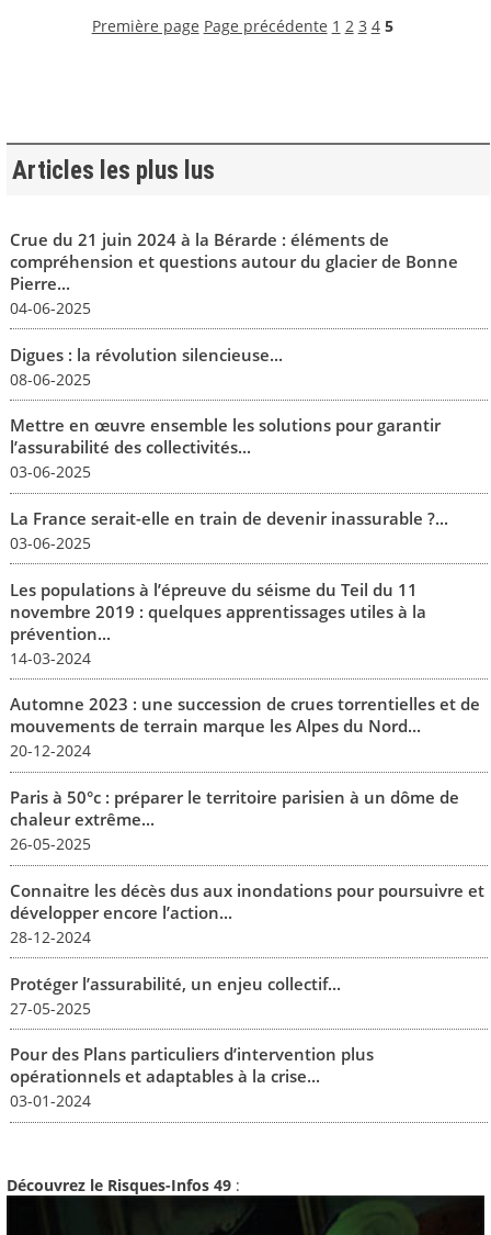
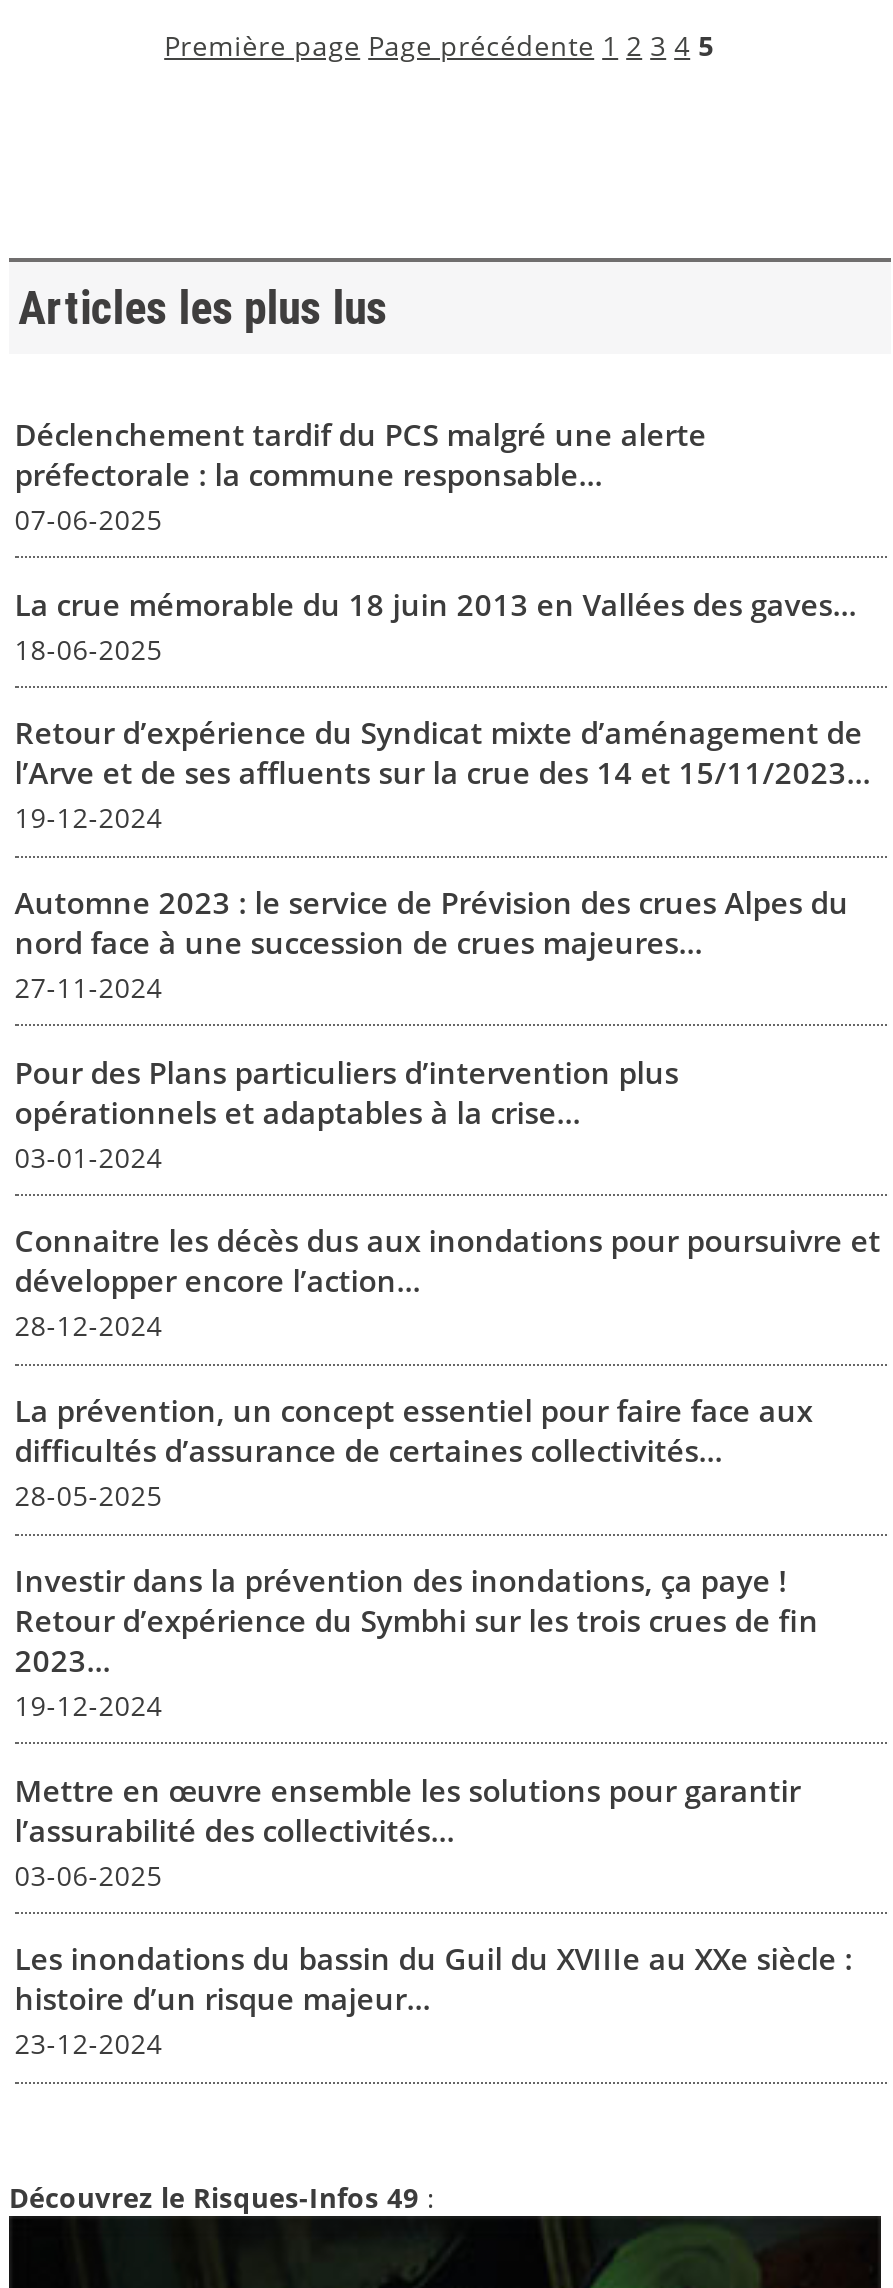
[10,228,458,389] Crue du 21 juin 2024 à la Bérarde : éléments de | compréhension et questions autour du glacier de Bonne | Pierre... | 04-06-2025 | Digues : la révolution silencieuse... | 08-06-2025 -> [14,414,870,1724] Déclenchement tardif du PCS malgré une alerte | préfectorale : la commune responsable... | 07-06-2025 | La crue mémorable du 18 juin 2013 en Vallées des gaves... | 18-06-2025 | Retour d’expérience du Syndicat mixte d’aménagement de | l’Arve et de ses affluents sur la crue des 14 et 15/11/2023... | 19-12-2024 | Automne 2023 : le service de Prévision des crues Alpes du | nord face à une succession de crues majeures... | 27-11-2024 | La prévention, un concept essentiel pour faire face aux | difficultés d’assurance de certaines collectivités... | 28-05-2025 | Investir dans la prévention des inondations, ça paye ! | Retour d’expérience du Symbhi sur les trois crues de fin | 2023... | 19-12-2024
moved [10,414,440,482] -> [14,1769,800,1893]: Mettre en œuvre ensemble les solutions pour garantir | l’assurabilité des collectivités... | 03-06-2025
[10,507,480,1018] La France serait-elle en train de devenir inassurable ?... | 03-06-2025 | Les populations à l’épreuve du séisme du Teil du 11 | novembre 2019 : quelques apprentissages utiles à la | prévention... | 14-03-2024 | Automne 2023 : une succession de crues torrentielles et de | mouvements de terrain marque les Alpes du Nord... | 20-12-2024 | Paris à 50°c : préparer le territoire parisien à un dôme de | chaleur extrême... | 26-05-2025 | Protéger l’assurabilité, un enjeu collectif... | 27-05-2025 -> [14,1939,852,2063] Les inondations du bassin du Guil du XVIIIe au XXe siècle : | histoire d’un risque majeur... | 23-12-2024
moved [10,879,484,947] -> [14,1221,880,1345]: Connaitre les décès dus aux inondations pour poursuivre et | développer encore l’action... | 28-12-2024
moved [10,1043,373,1111] -> [14,1051,678,1175]: Pour des Plans particuliers d’intervention plus | opérationnels et adaptables à la crise... | 03-01-2024

